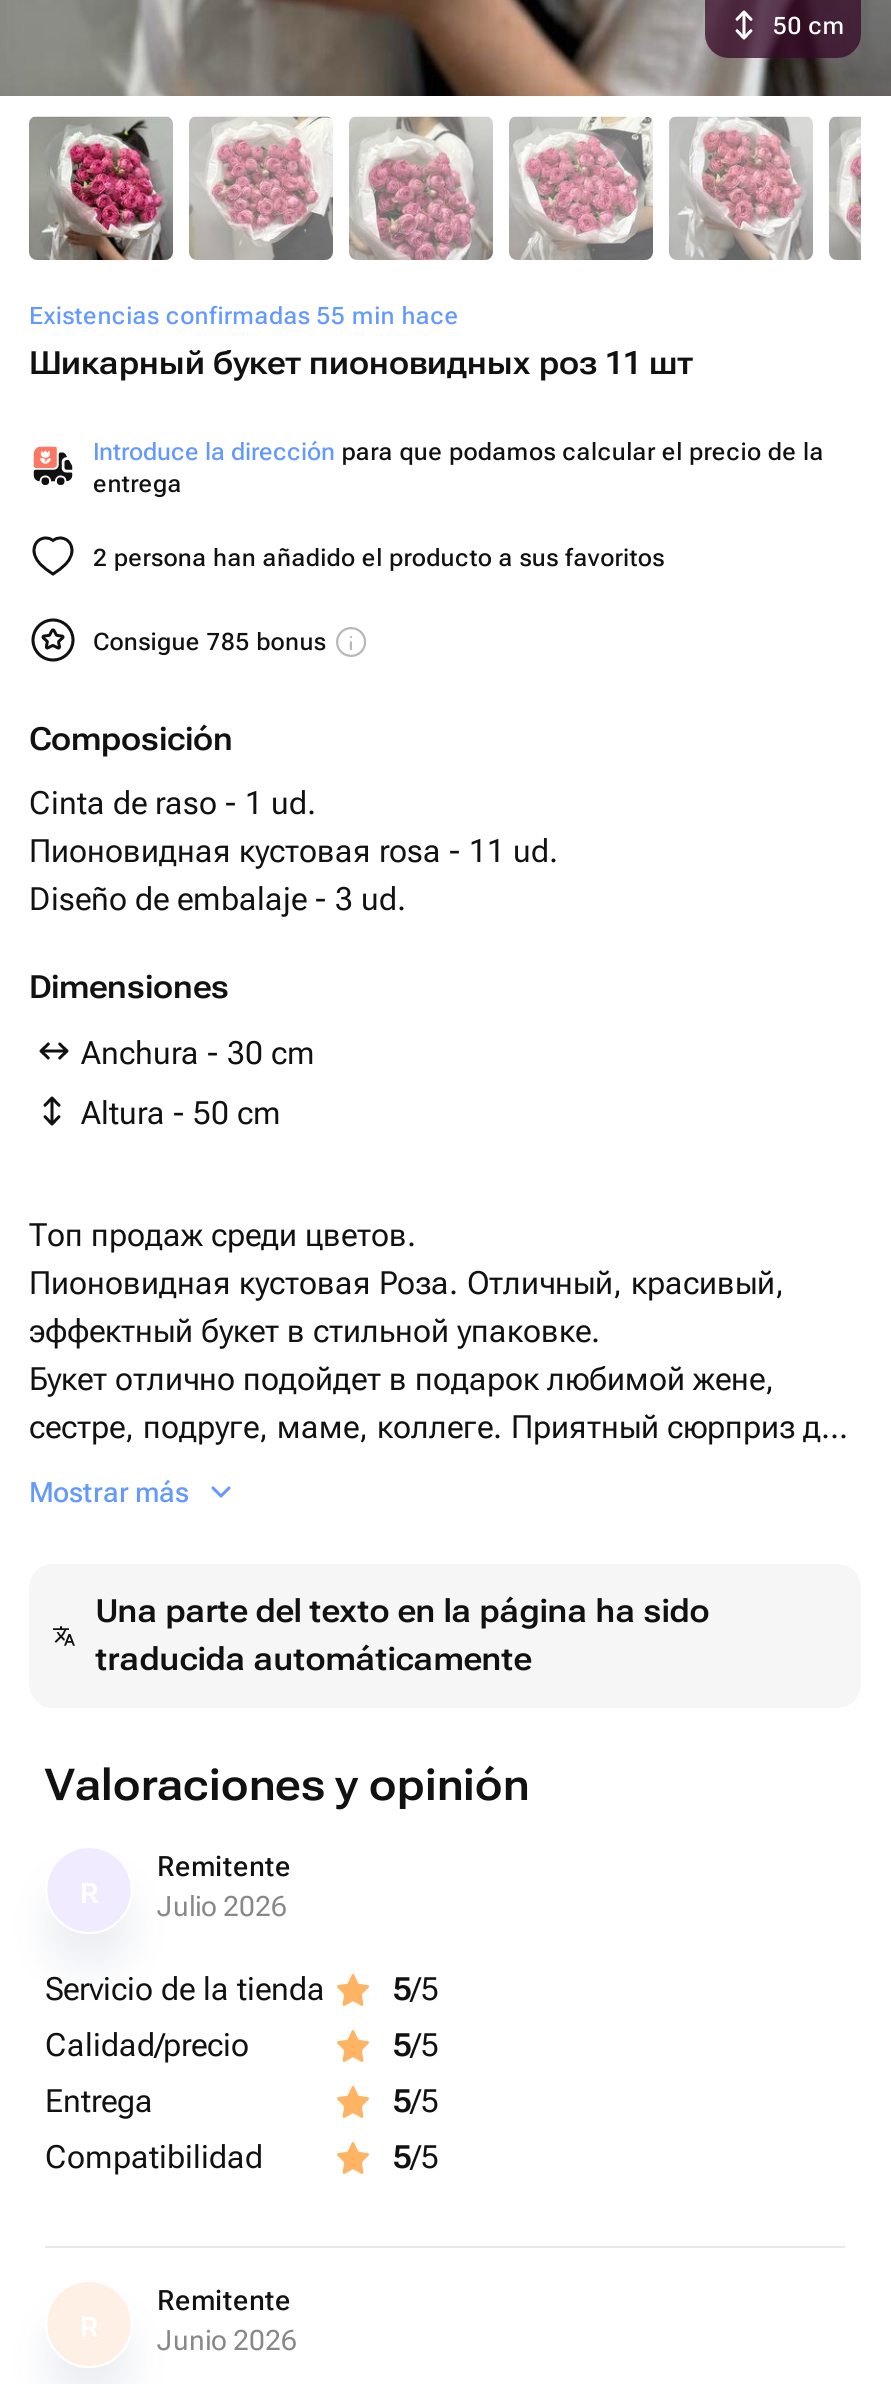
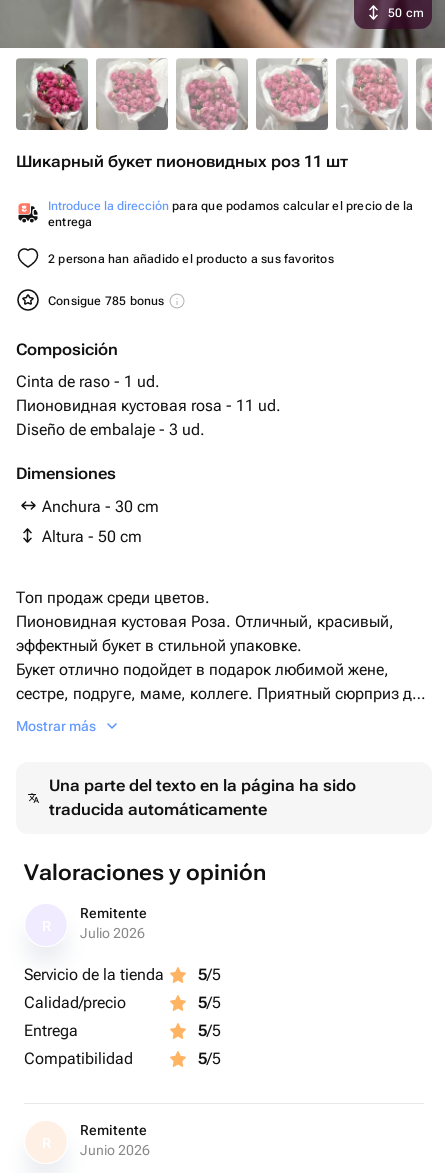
[29,302,459,330] Existencias confirmadas 55 min hace -> none

